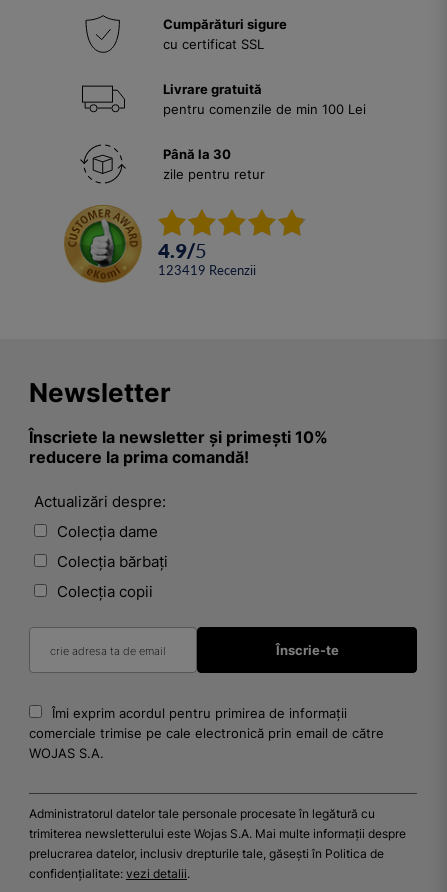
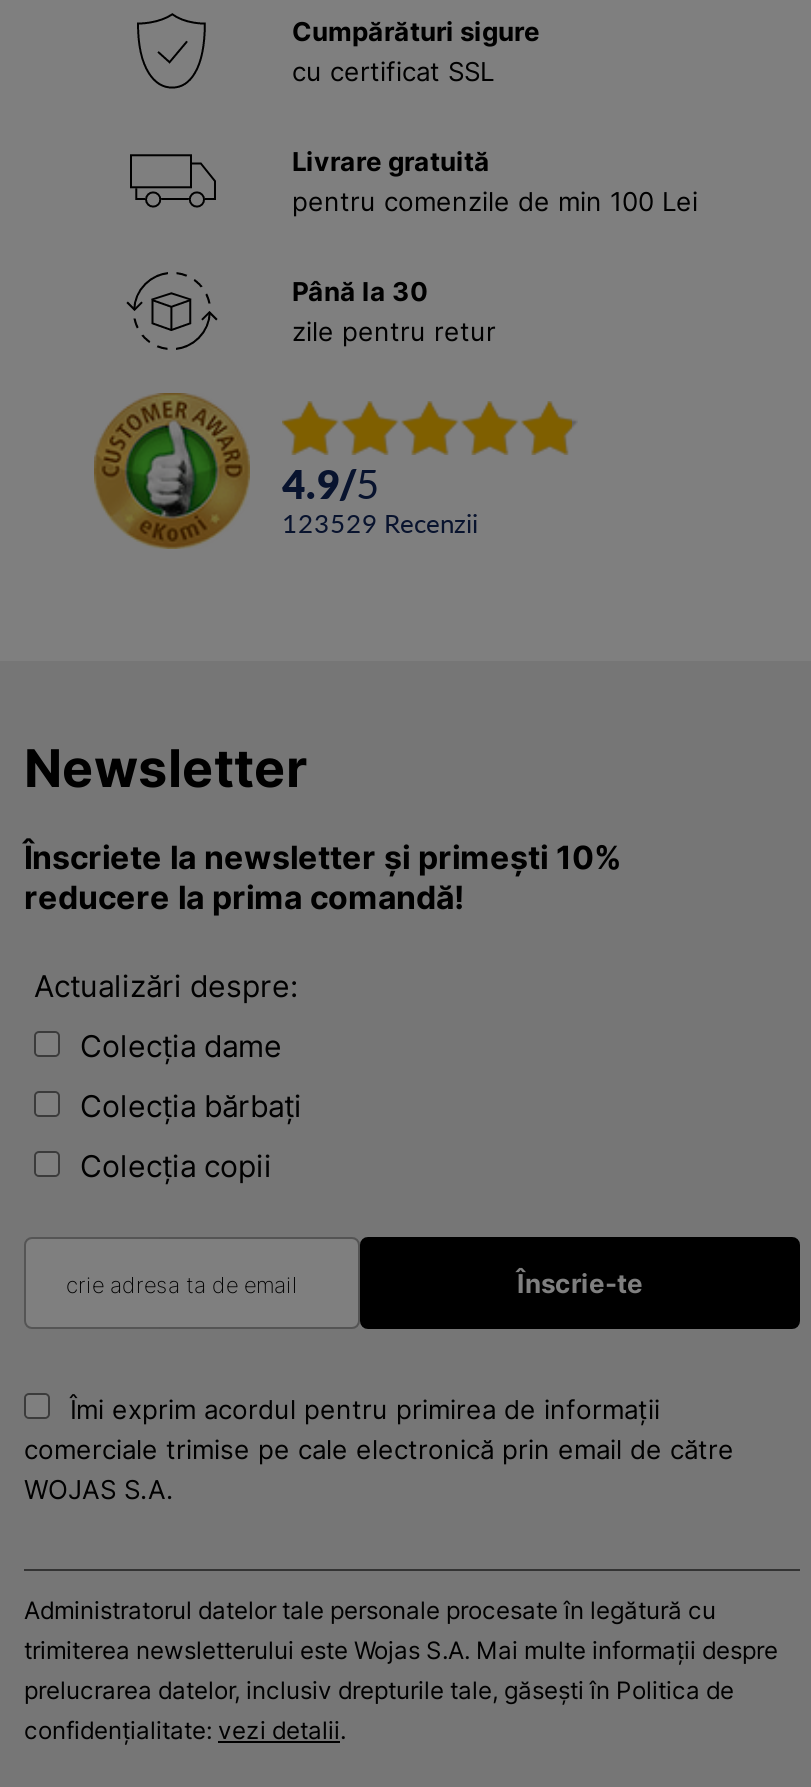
[158,261,256,277] 123419 Recenzii -> [282,508,478,540] 123529 Recenzii

